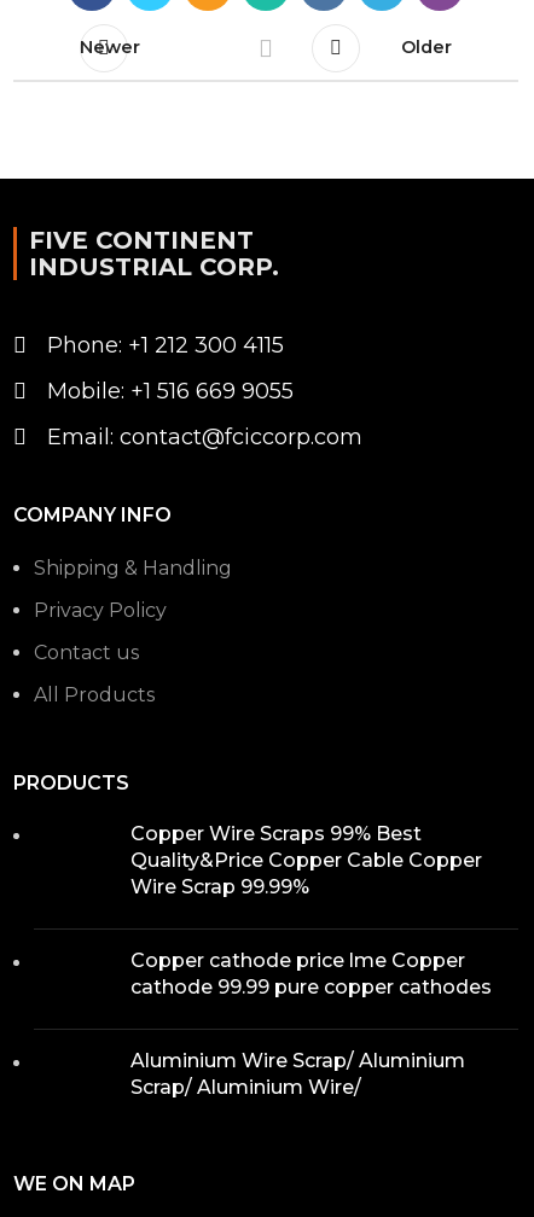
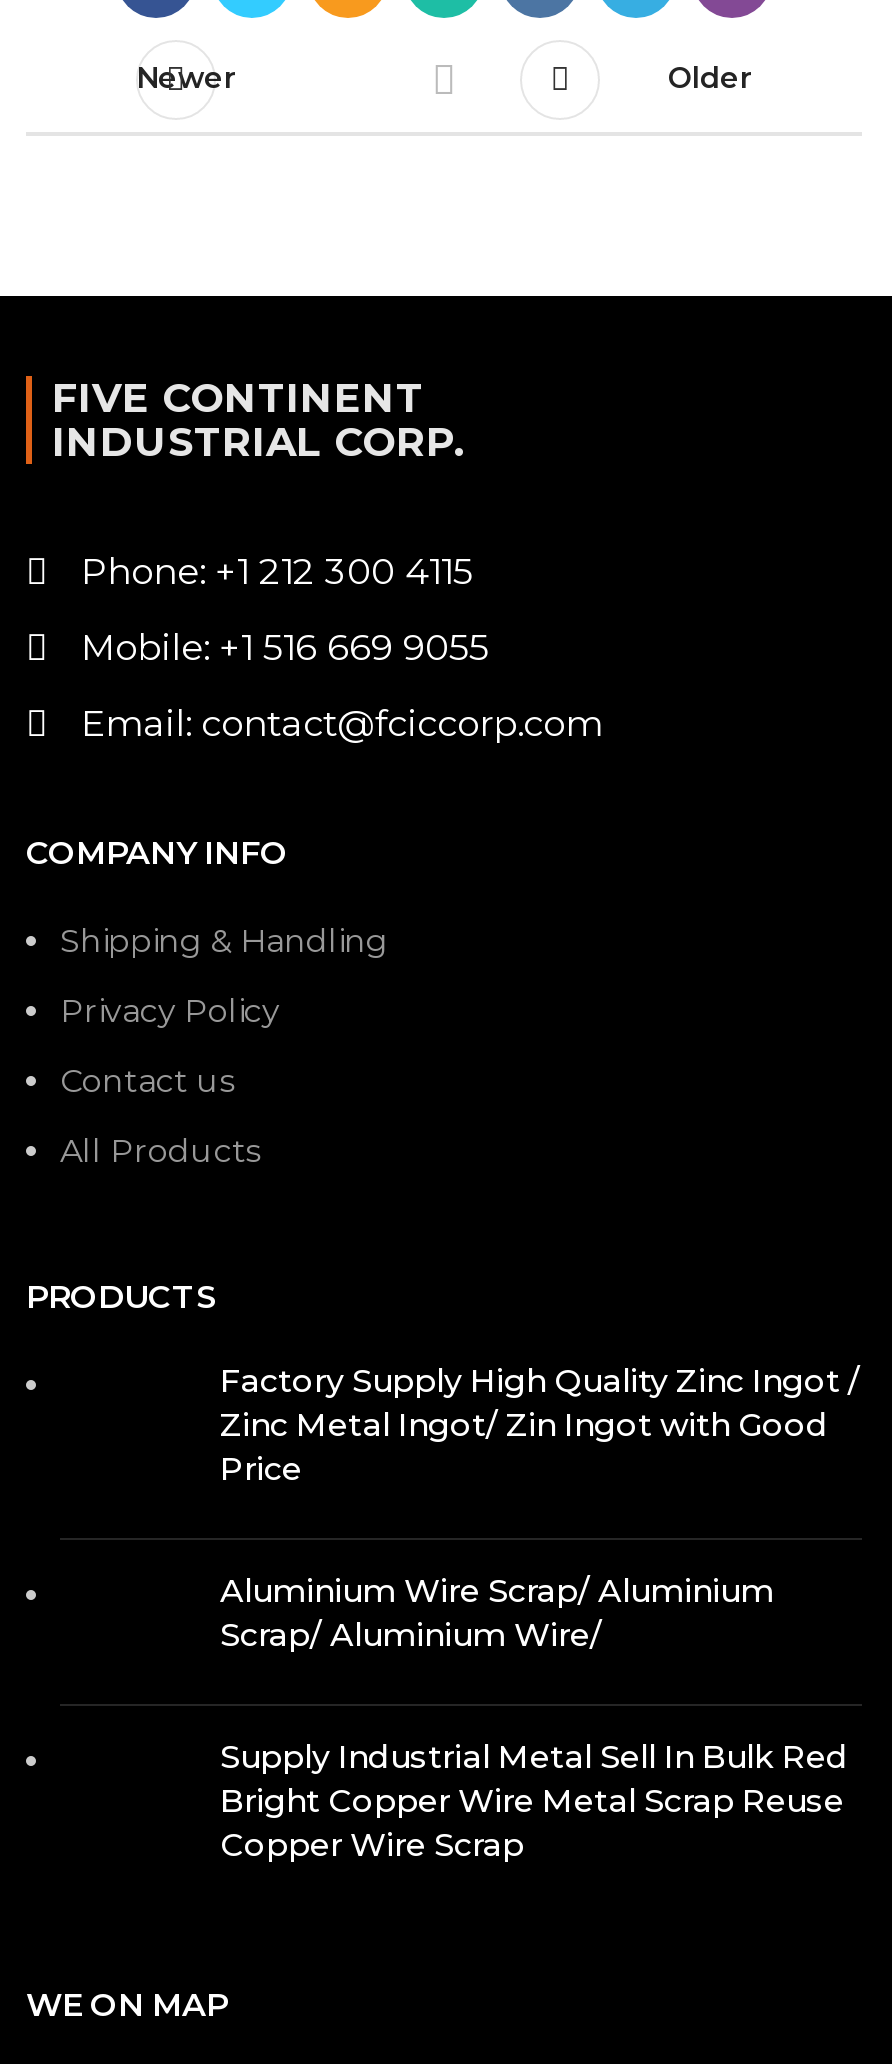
[130,822,492,998] Copper Wire Scraps 99% Best | Quality&Price Copper Cable Copper | Wire Scrap 99.99% | Copper cathode price lme Copper | cathode 99.99 pure copper cathodes -> [220,1362,860,1488] Factory Supply High Quality Zinc Ingot / | Zinc Metal Ingot/ Zin Ingot with Good | Price
moved [130,1049,465,1099] -> [220,1572,774,1654]: Aluminium Wire Scrap/ Aluminium | Scrap/ Aluminium Wire/
none -> [220,1738,848,1864] Supply Industrial Metal Sell In Bulk Red | Bright Copper Wire Metal Scrap Reuse | Copper Wire Scrap

